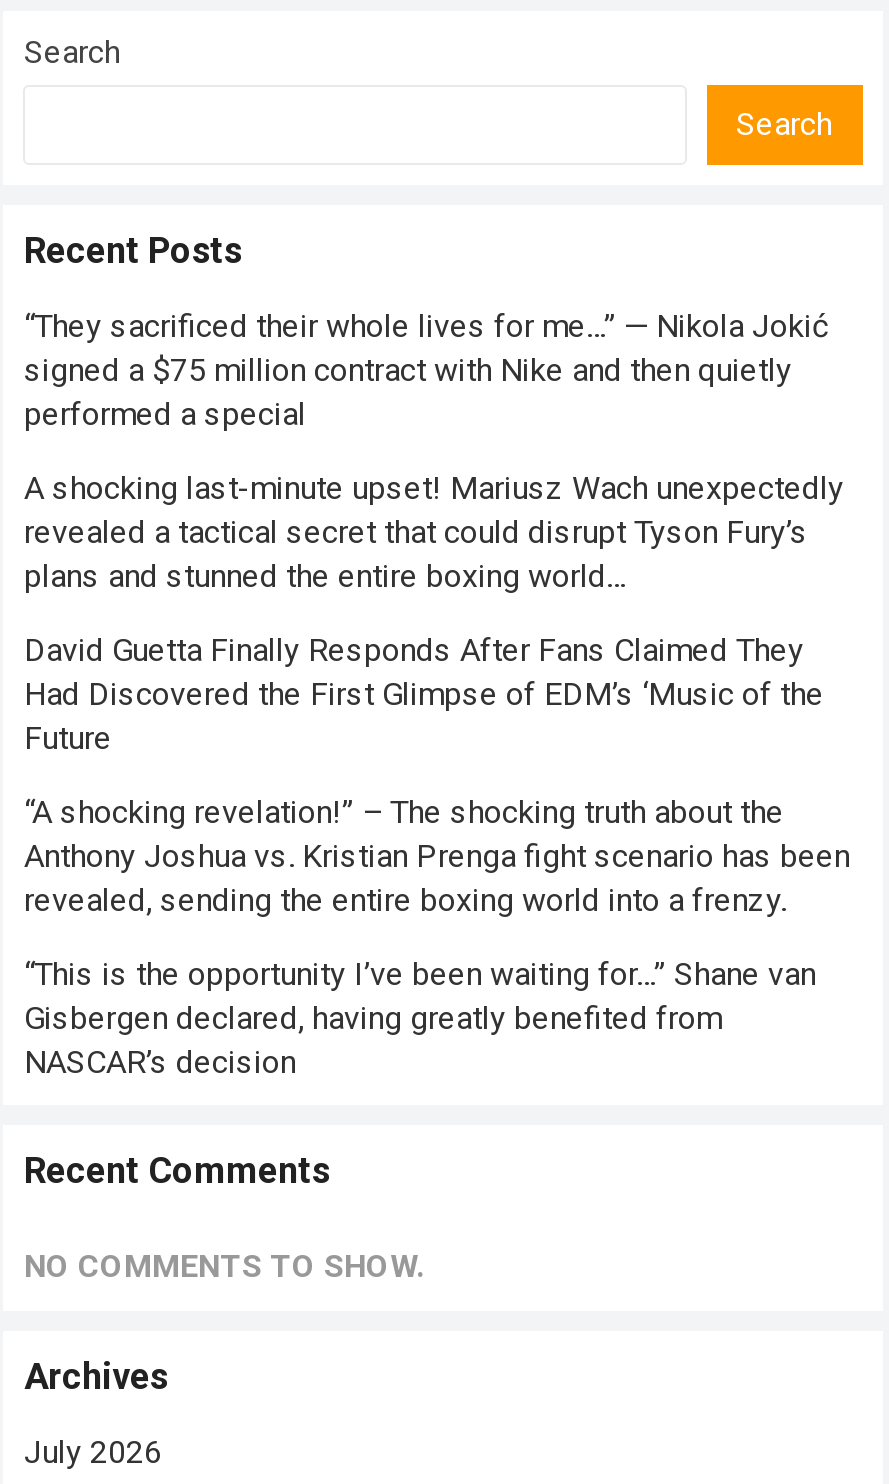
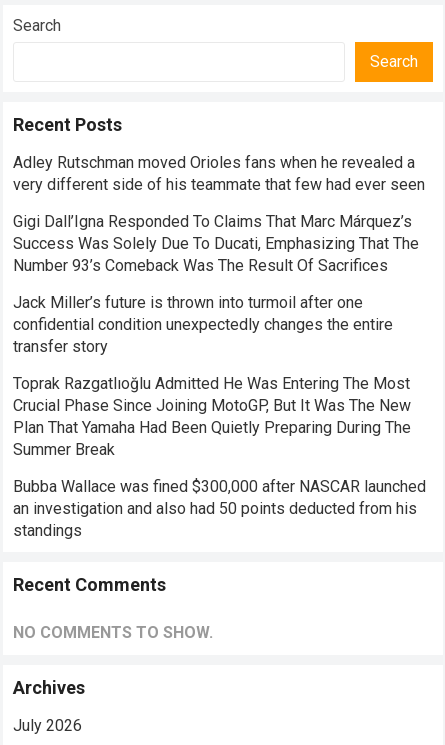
[24,307,828,433] “They sacrificed their whole lives for me…” — Nikola Jokić | signed a $75 million contract with Nike and then quietly | performed a special -> [13,153,425,194] Adley Rutschman moved Orioles fans when he revealed a | very different side of his teammate that few had ever seen
[24,469,844,595] A shocking last-minute upset! Mariusz Wach unexpectedly | revealed a tactical secret that could disrupt Tyson Fury’s | plans and stunned the entire boxing world… -> [13,212,419,275] Gigi Dall’Igna Responded To Claims That Marc Márquez’s | Success Was Solely Due To Ducati, Emphasizing That The | Number 93’s Comeback Was The Result Of Sacrifices
[24,631,824,757] David Guetta Finally Responds After Fans Claimed They | Had Discovered the First Glimpse of EDM’s ‘Music of the | Future -> [13,293,393,356] Jack Miller’s future is thrown into turmoil after one | confidential condition unexpectedly changes the entire | transfer story
[24,793,850,919] “A shocking revelation!” – The shocking truth about the | Anthony Joshua vs. Kristian Prenga fight scenario has been | revealed, sending the entire boxing world into a frenzy. -> [13,374,411,459] Toprak Razgatlıoğlu Admitted He Was Entering The Most | Crucial Phase Since Joining MotoGP, But It Was The New | Plan That Yamaha Had Been Quietly Preparing During The | Summer Break
[24,955,816,1081] “This is the opportunity I’ve been waiting for…” Shane van | Gisbergen declared, having greatly benefited from | NASCAR’s decision -> [13,477,426,540] Bubba Wallace was fined $300,000 after NASCAR launched | an investigation and also had 50 points deducted from his | standings

